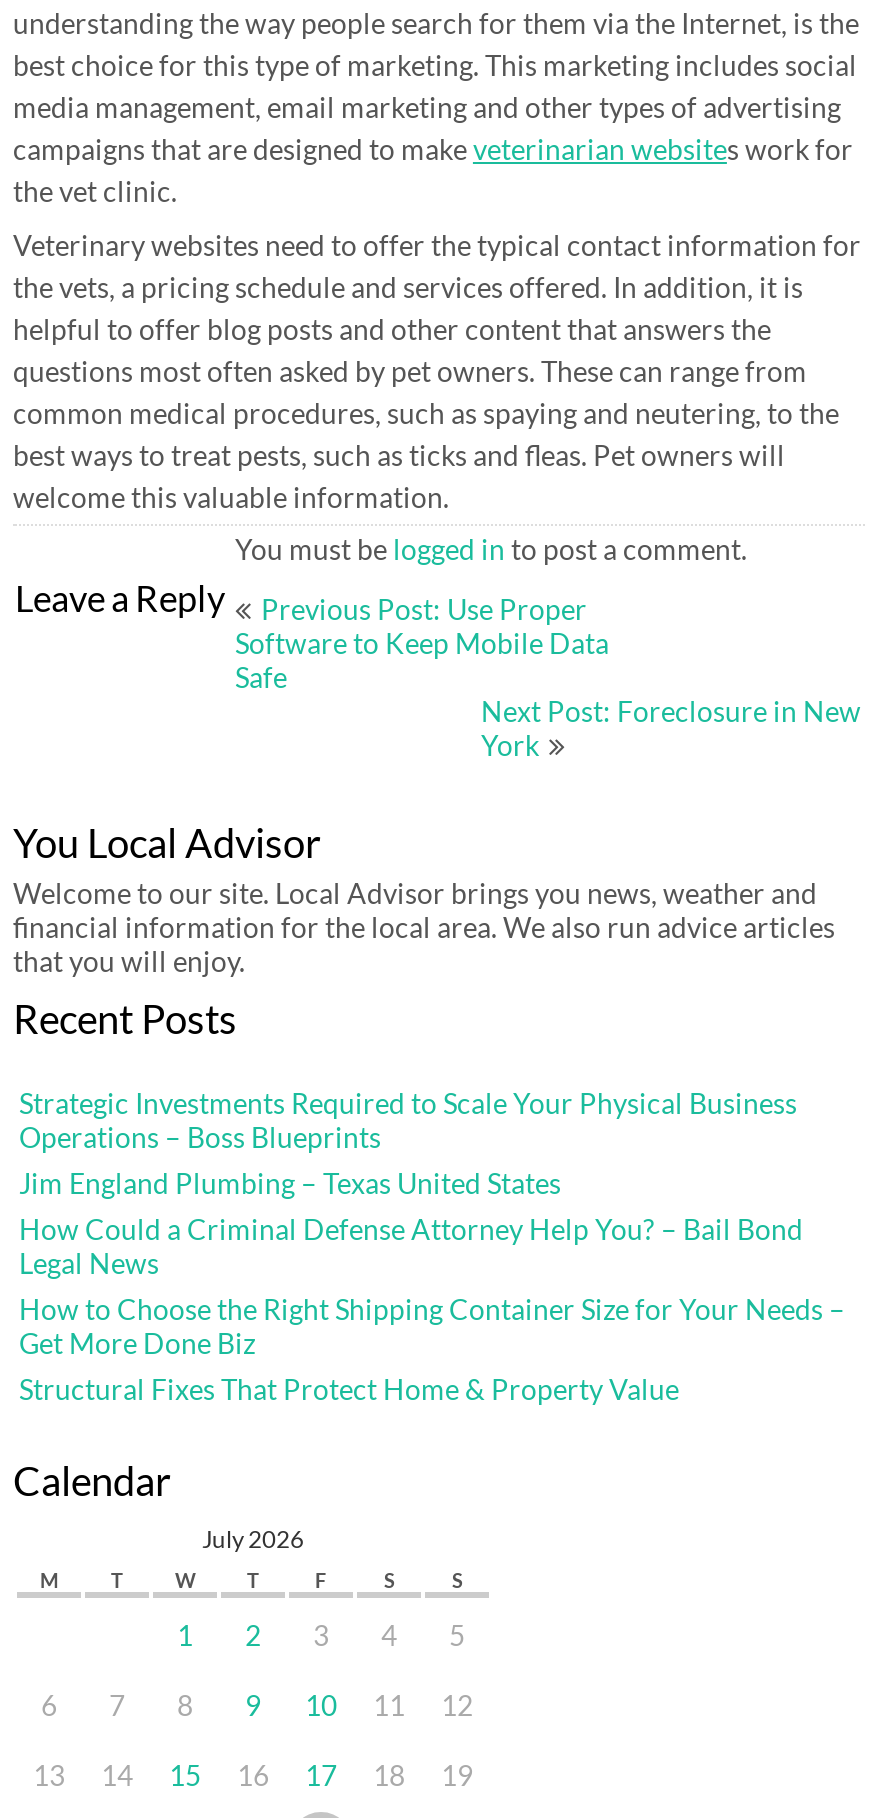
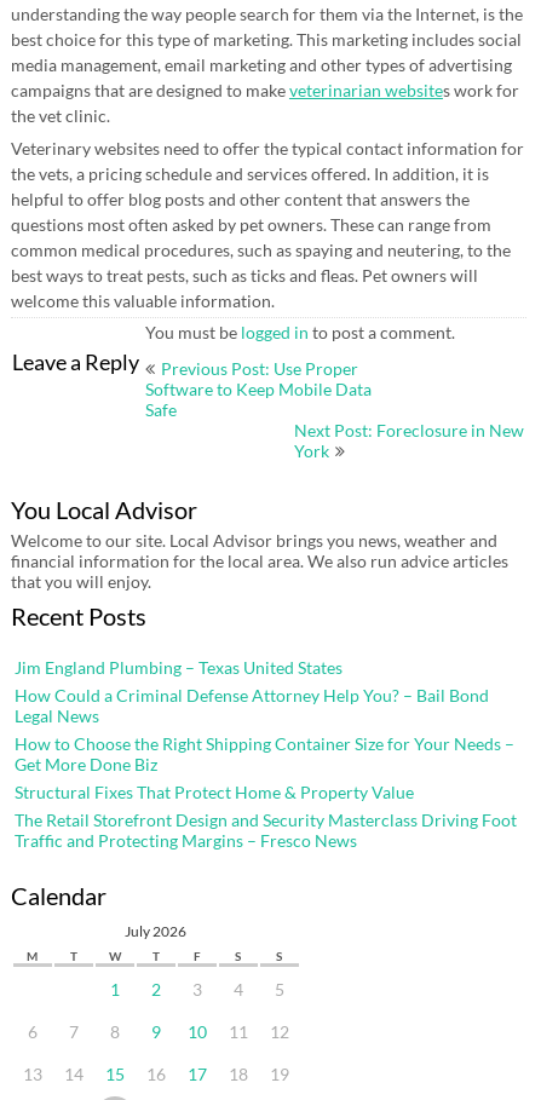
[19,1086,797,1154] Strategic Investments Required to Scale Your Physical Business | Operations – Boss Blueprints -> none
moved [19,1166,845,1406] -> [15,657,514,802]: Jim England Plumbing – Texas United States | How Could a Criminal Defense Attorney Help You? – Bail Bond | Legal News | How to Choose the Right Shipping Container Size for Your Needs – | Get More Done Biz | Structural Fixes That Protect Home & Property Value
none -> [15,810,517,851] The Retail Storefront Design and Security Masterclass Driving Foot | Traffic and Protecting Margins – Fresco News

